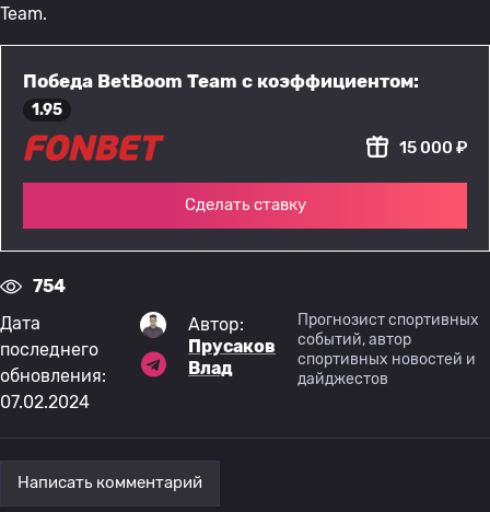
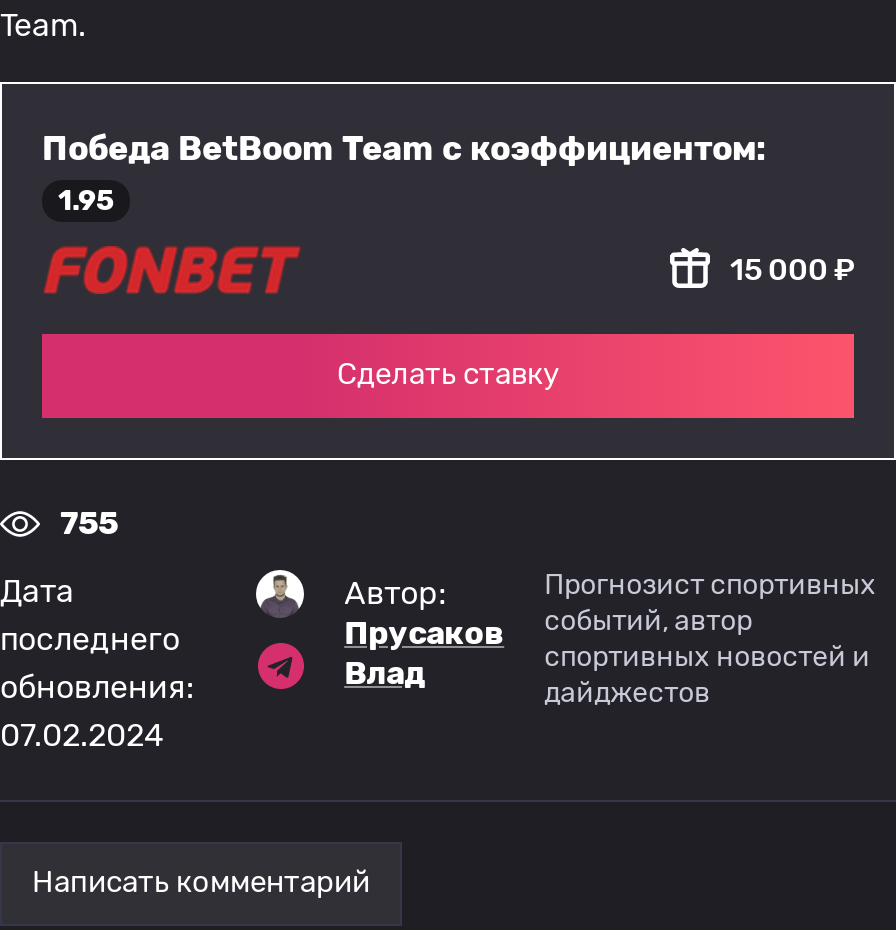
[33,275,66,296] 754 -> [60,503,118,541] 755

